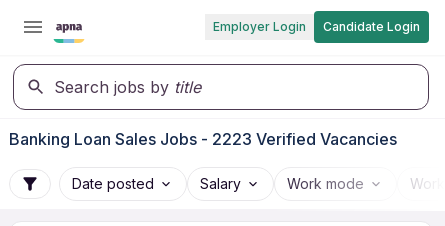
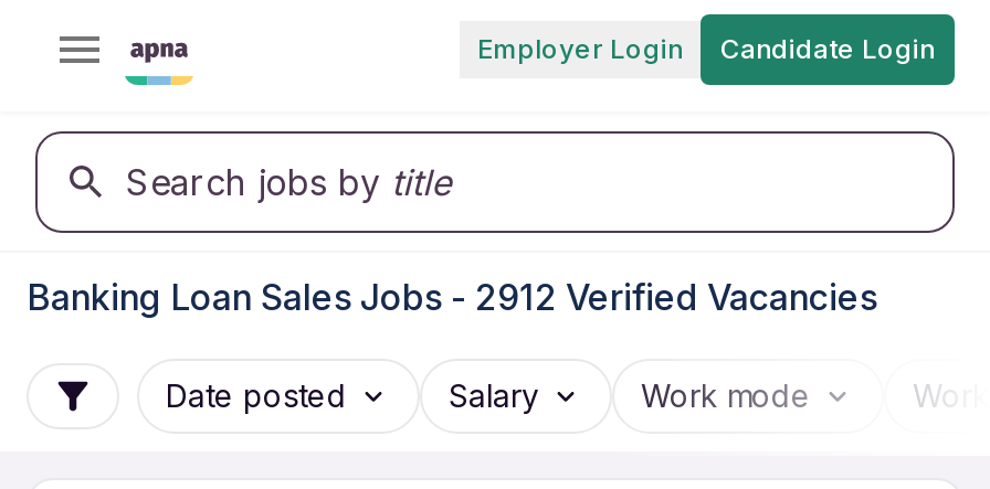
[9,129,397,149] Banking Loan Sales Jobs - 2223 Verified Vacancies -> [27,275,877,319] Banking Loan Sales Jobs - 2912 Verified Vacancies

